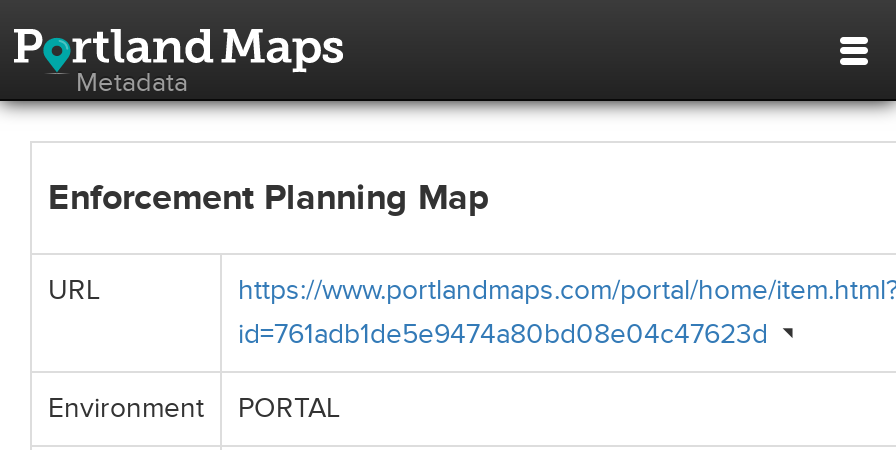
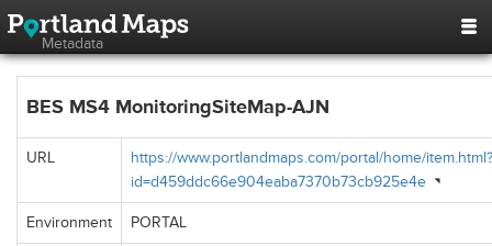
[48,175,490,219] Enforcement Planning Map -> [26,94,329,119] BES MS4 MonitoringSiteMap-AJN
[238,317,768,351] id=761adb1de5e9474a80bd08e04c47623d -> [131,172,426,191] id=d459ddc66e904eaba7370b73cb925e4e

